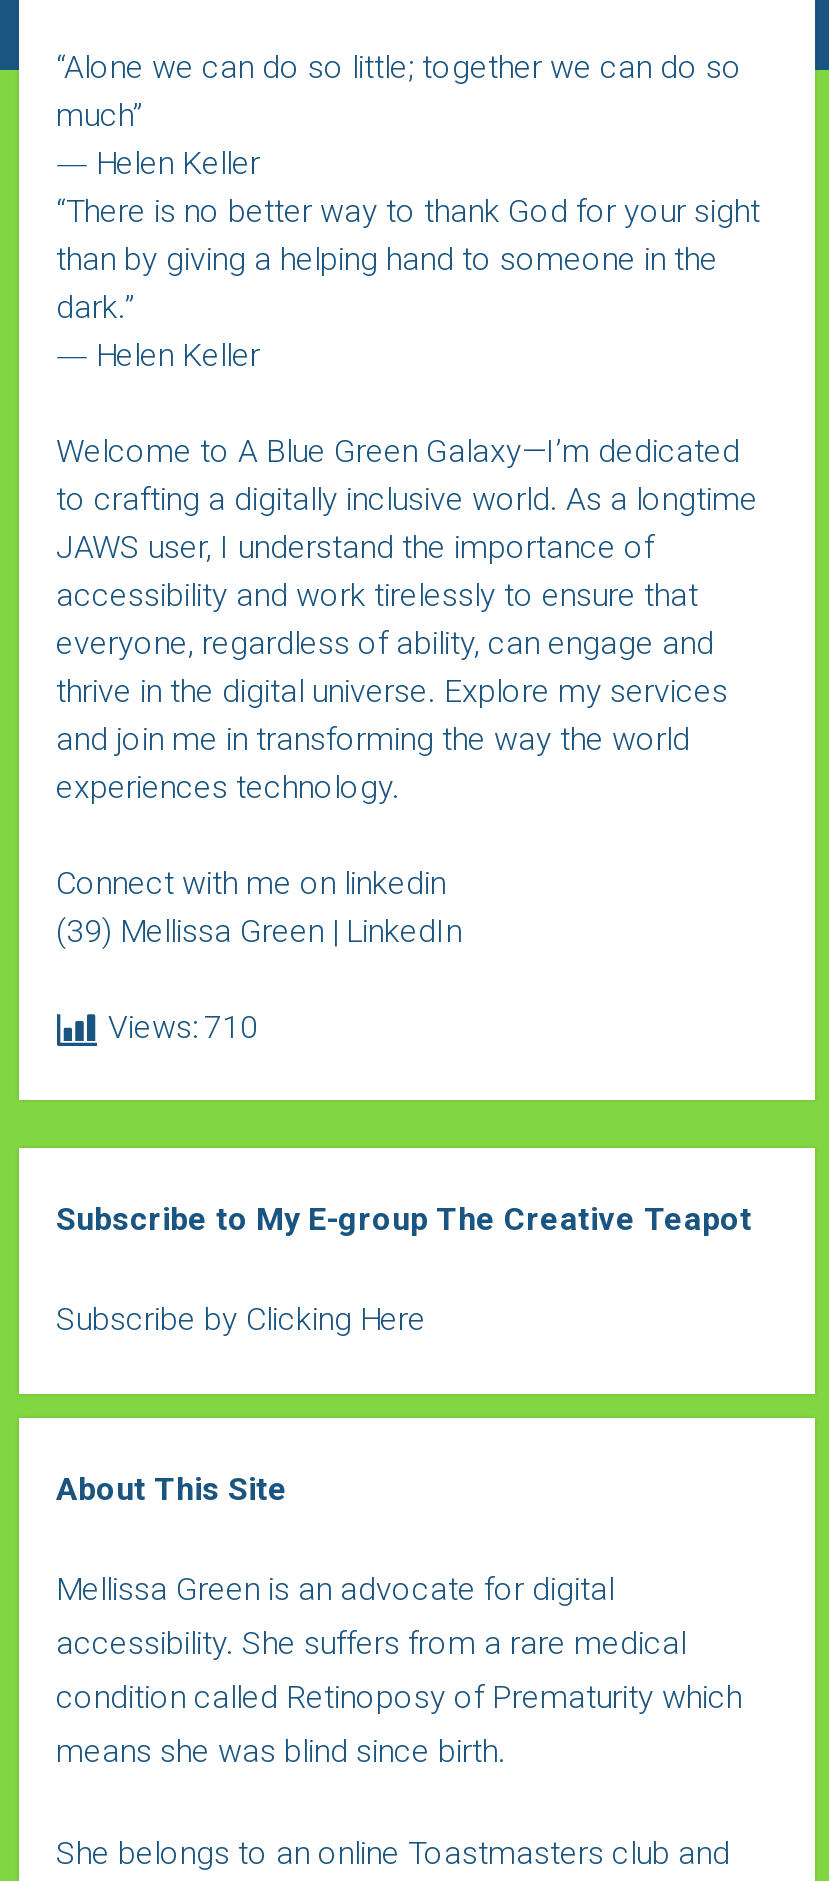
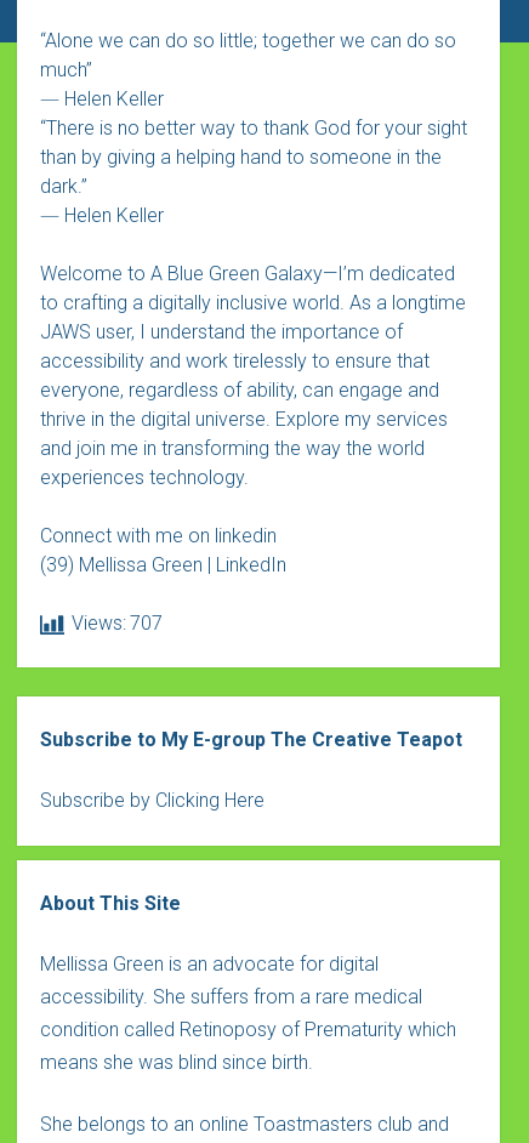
[108,1008,258,1046] Views: 710 -> [71,612,162,635] Views: 707

